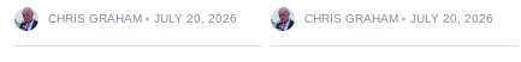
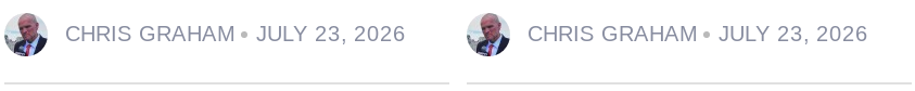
[48,12,237,25] CHRIS GRAHAM JULY 20, 2026 -> [65,22,406,45] CHRIS GRAHAM JULY 23, 2026
[304,12,493,25] CHRIS GRAHAM JULY 20, 2026 -> [528,22,868,45] CHRIS GRAHAM JULY 23, 2026

